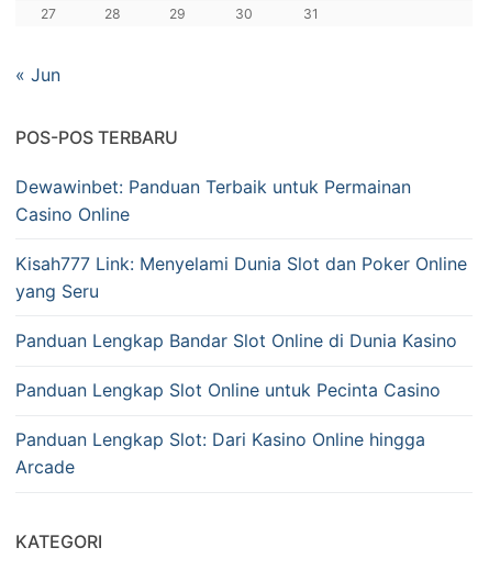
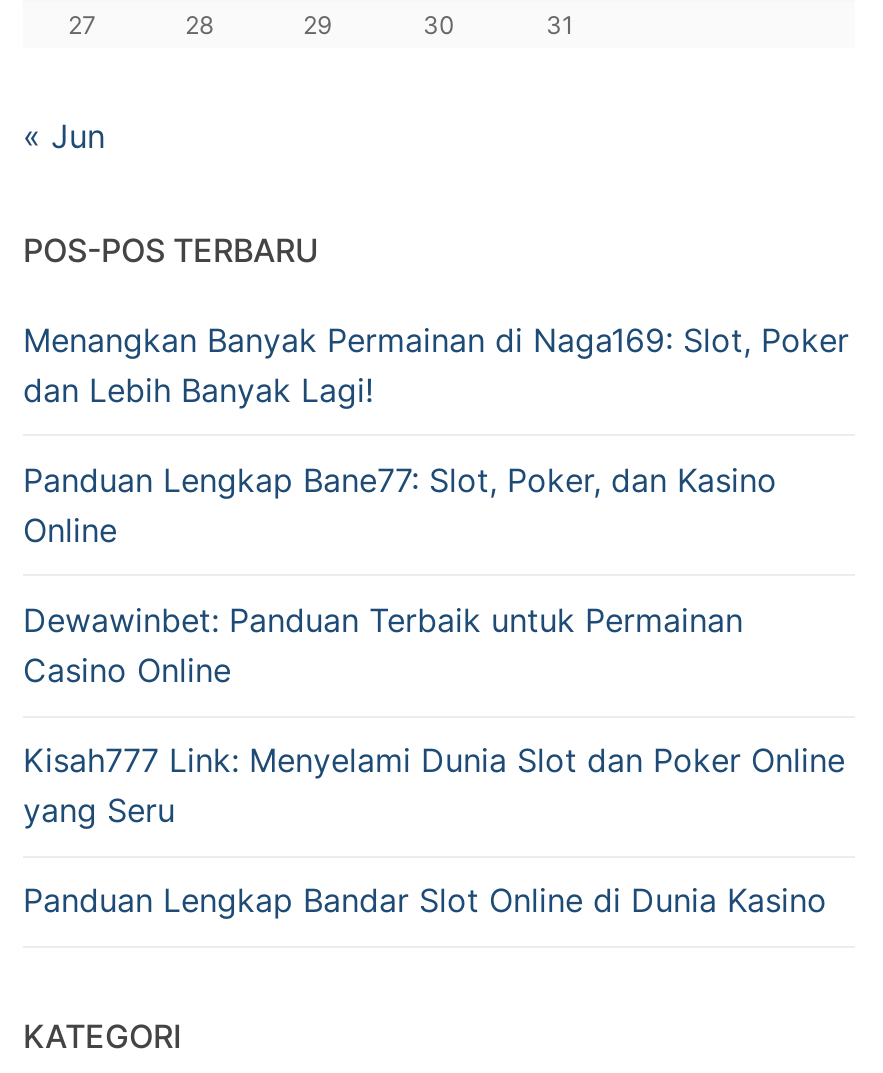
none -> [23,319,849,549] Menangkan Banyak Permainan di Naga169: Slot, Poker | dan Lebih Banyak Lagi! | Panduan Lengkap Bane77: Slot, Poker, dan Kasino | Online
moved [15,175,467,351] -> [23,600,845,921]: Dewawinbet: Panduan Terbaik untuk Permainan | Casino Online | Kisah777 Link: Menyelami Dunia Slot dan Poker Online | yang Seru | Panduan Lengkap Bandar Slot Online di Dunia Kasino
[15,379,441,478] Panduan Lengkap Slot Online untuk Pecinta Casino | Panduan Lengkap Slot: Dari Kasino Online hingga | Arcade -> none

